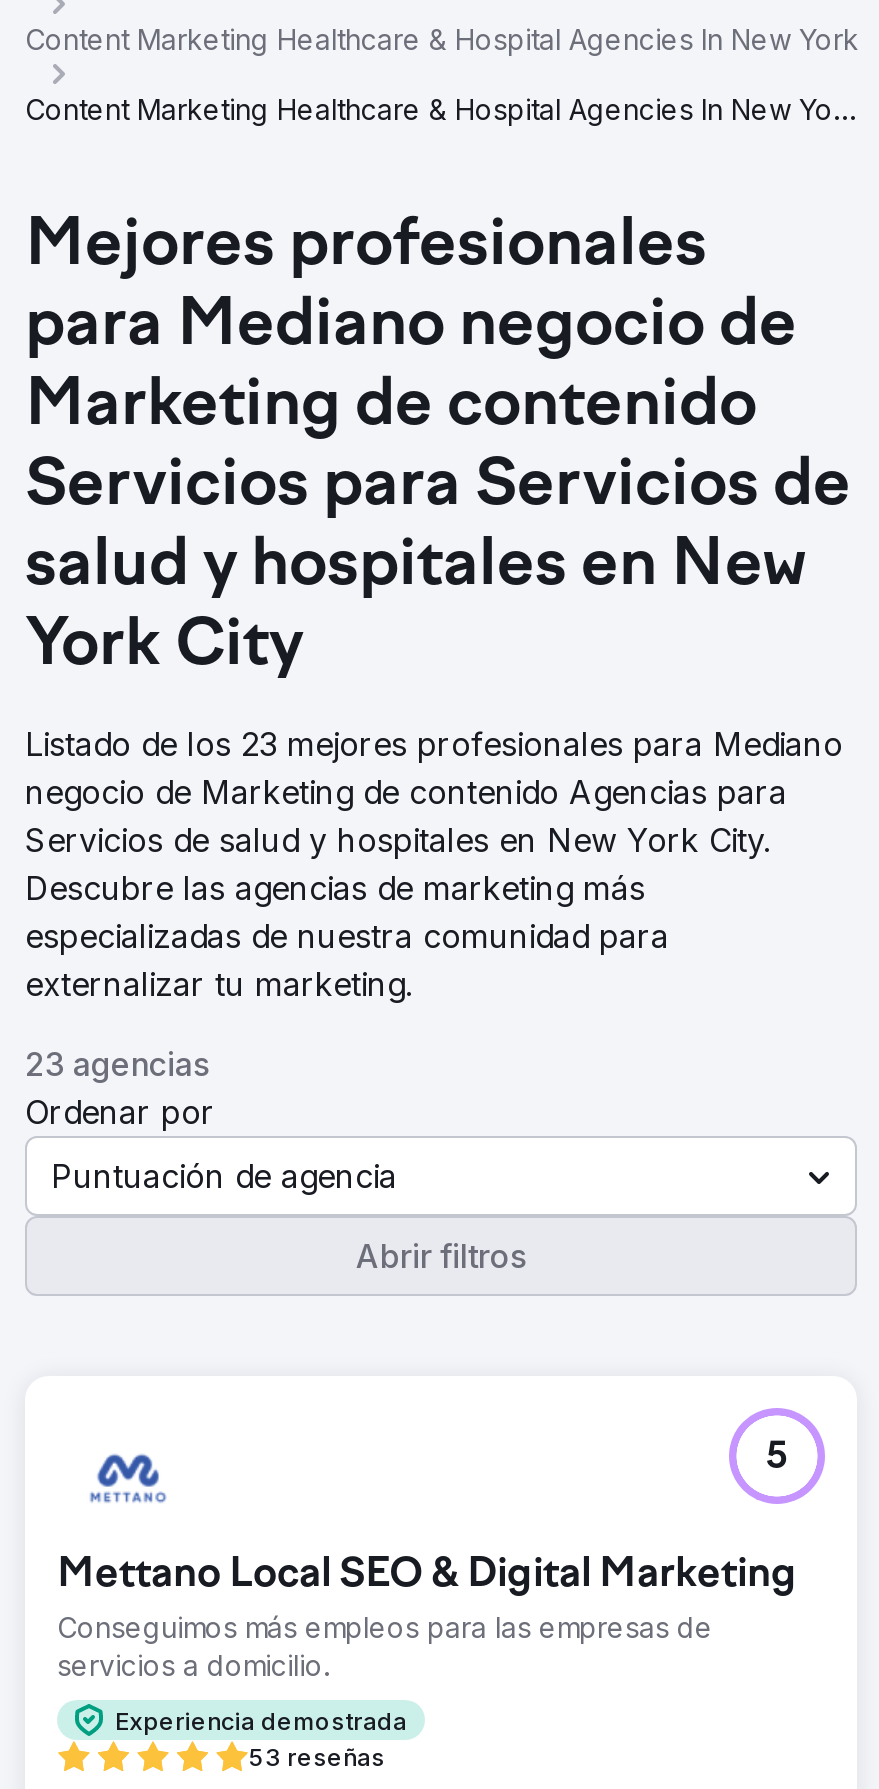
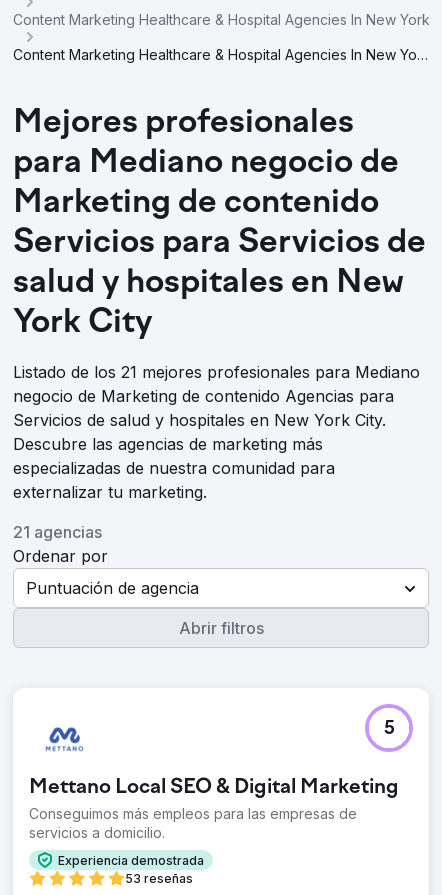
[25,724,843,764] Listado de los 23 mejores profesionales para Mediano -> [13,362,420,382] Listado de los 21 mejores profesionales para Mediano
[25,1044,209,1084] 23 agencias -> [13,522,102,542] 21 agencias

